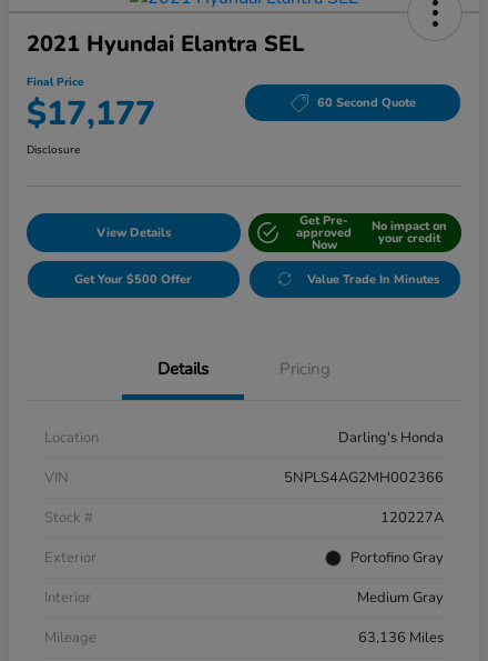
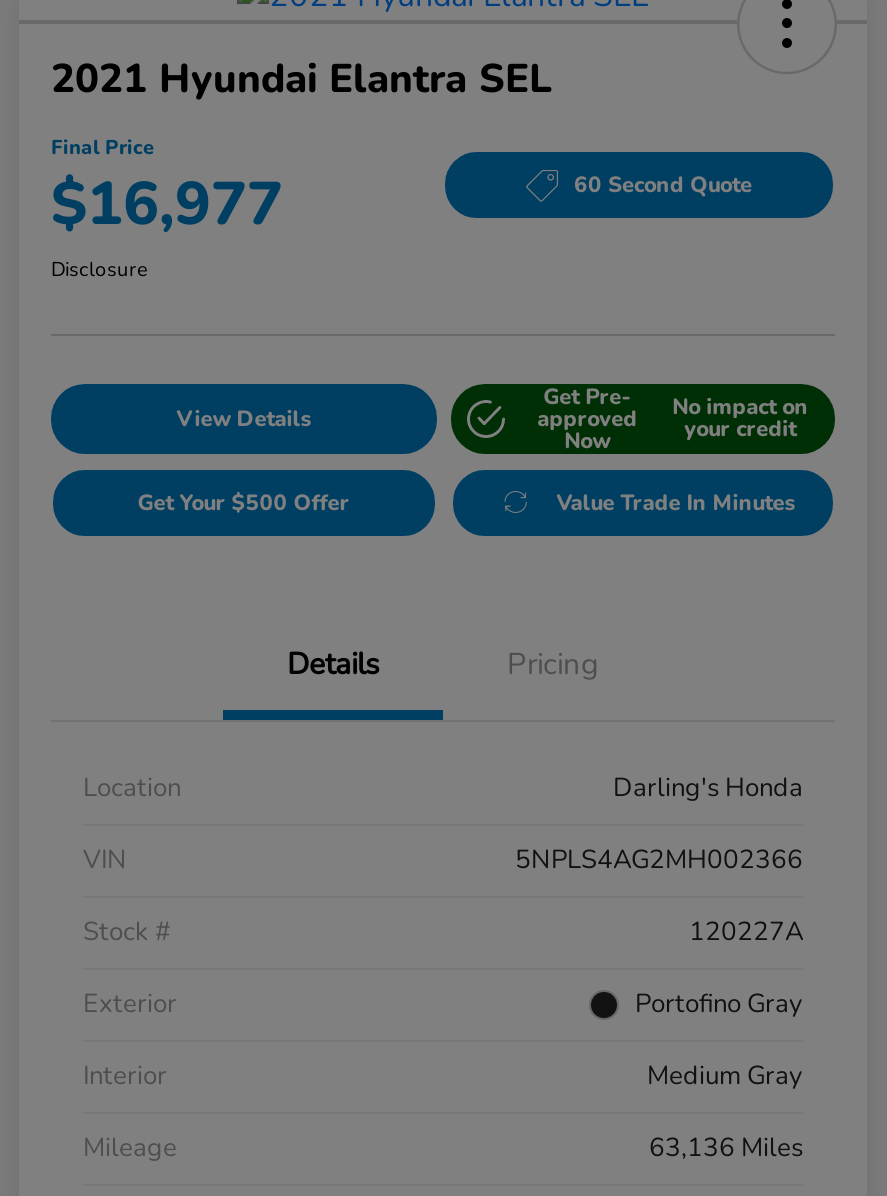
[27,91,155,136] $17,177 -> [51,164,283,246] $16,977

